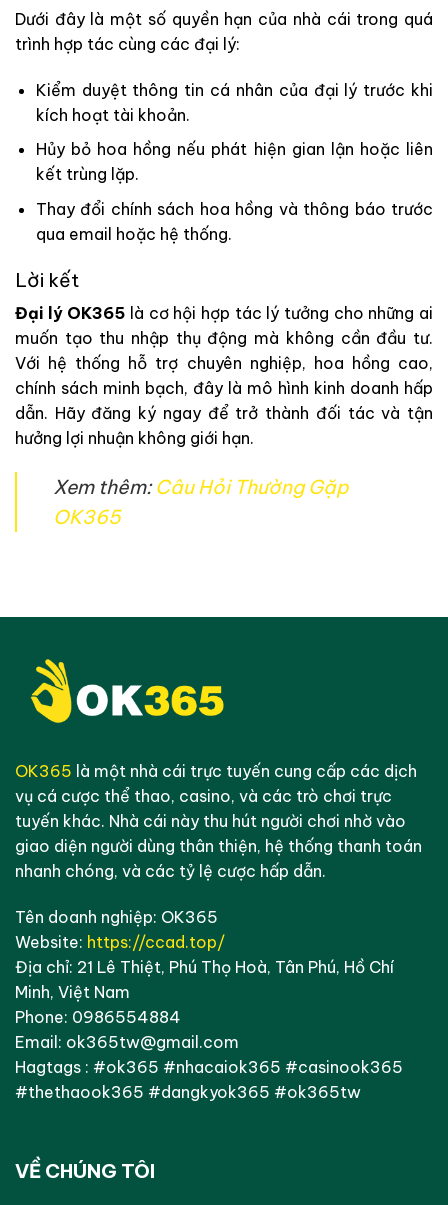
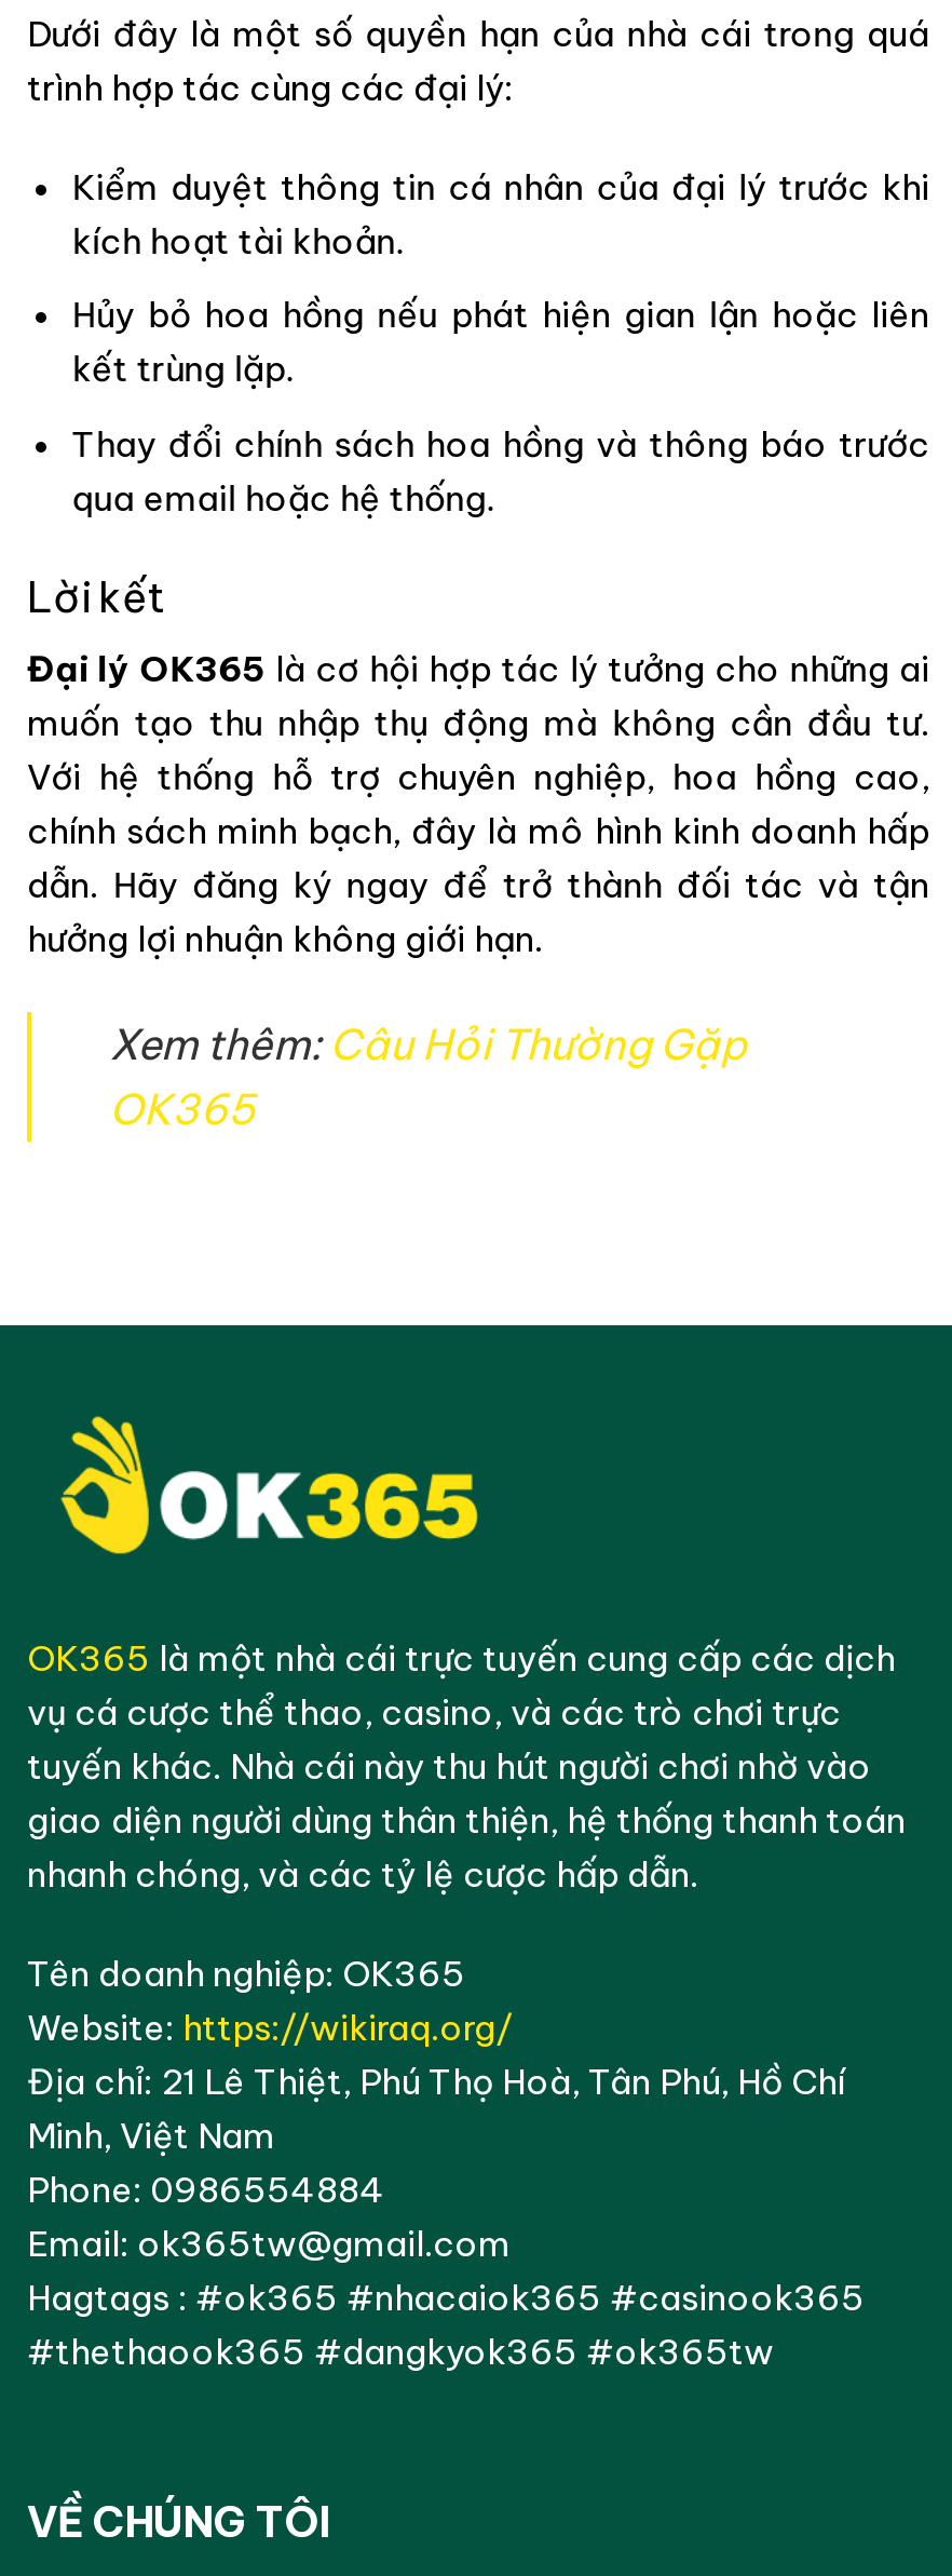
[15,932,225,952] Website: https://ccad.top/ -> [27,2005,513,2048] Website: https://wikiraq.org/

